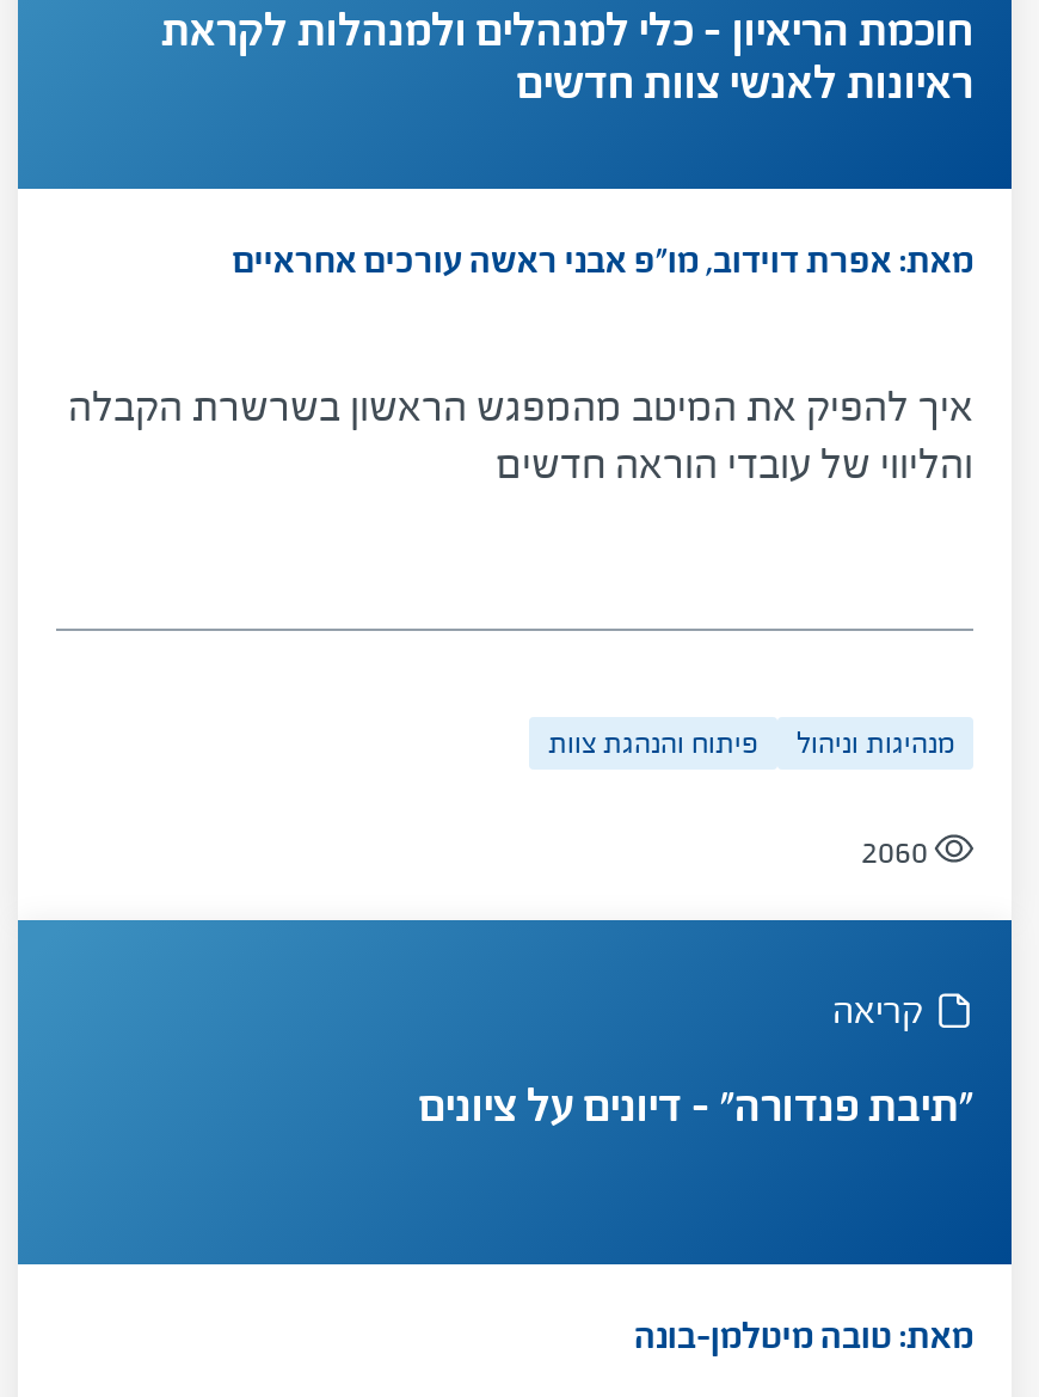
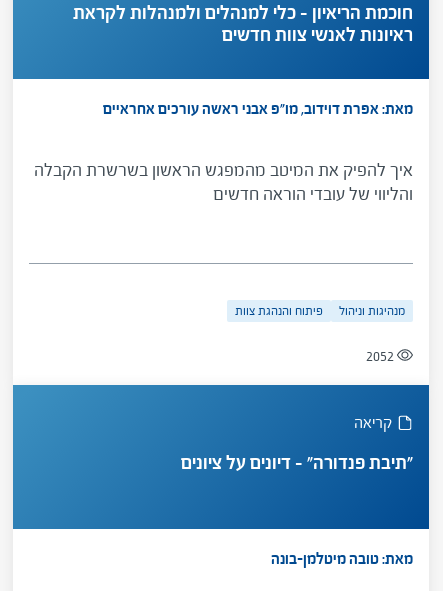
[861,832,928,872] 2060 -> [366,348,394,365] 2052

